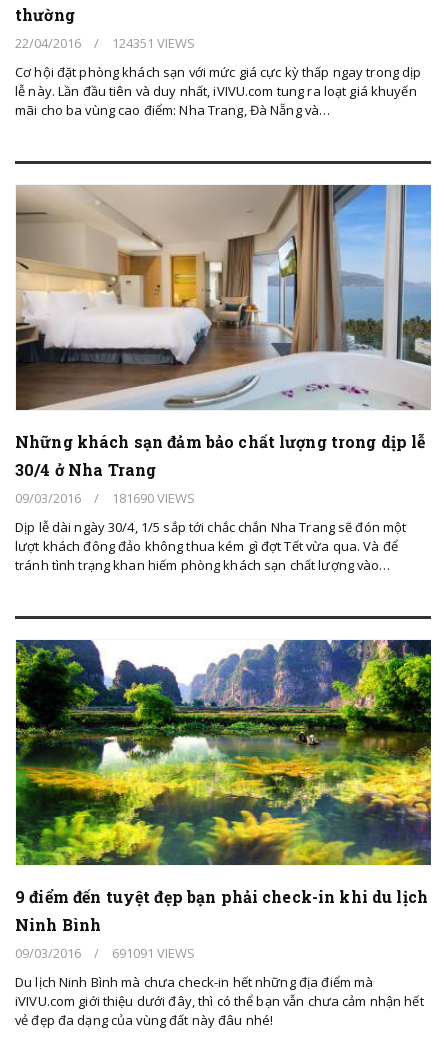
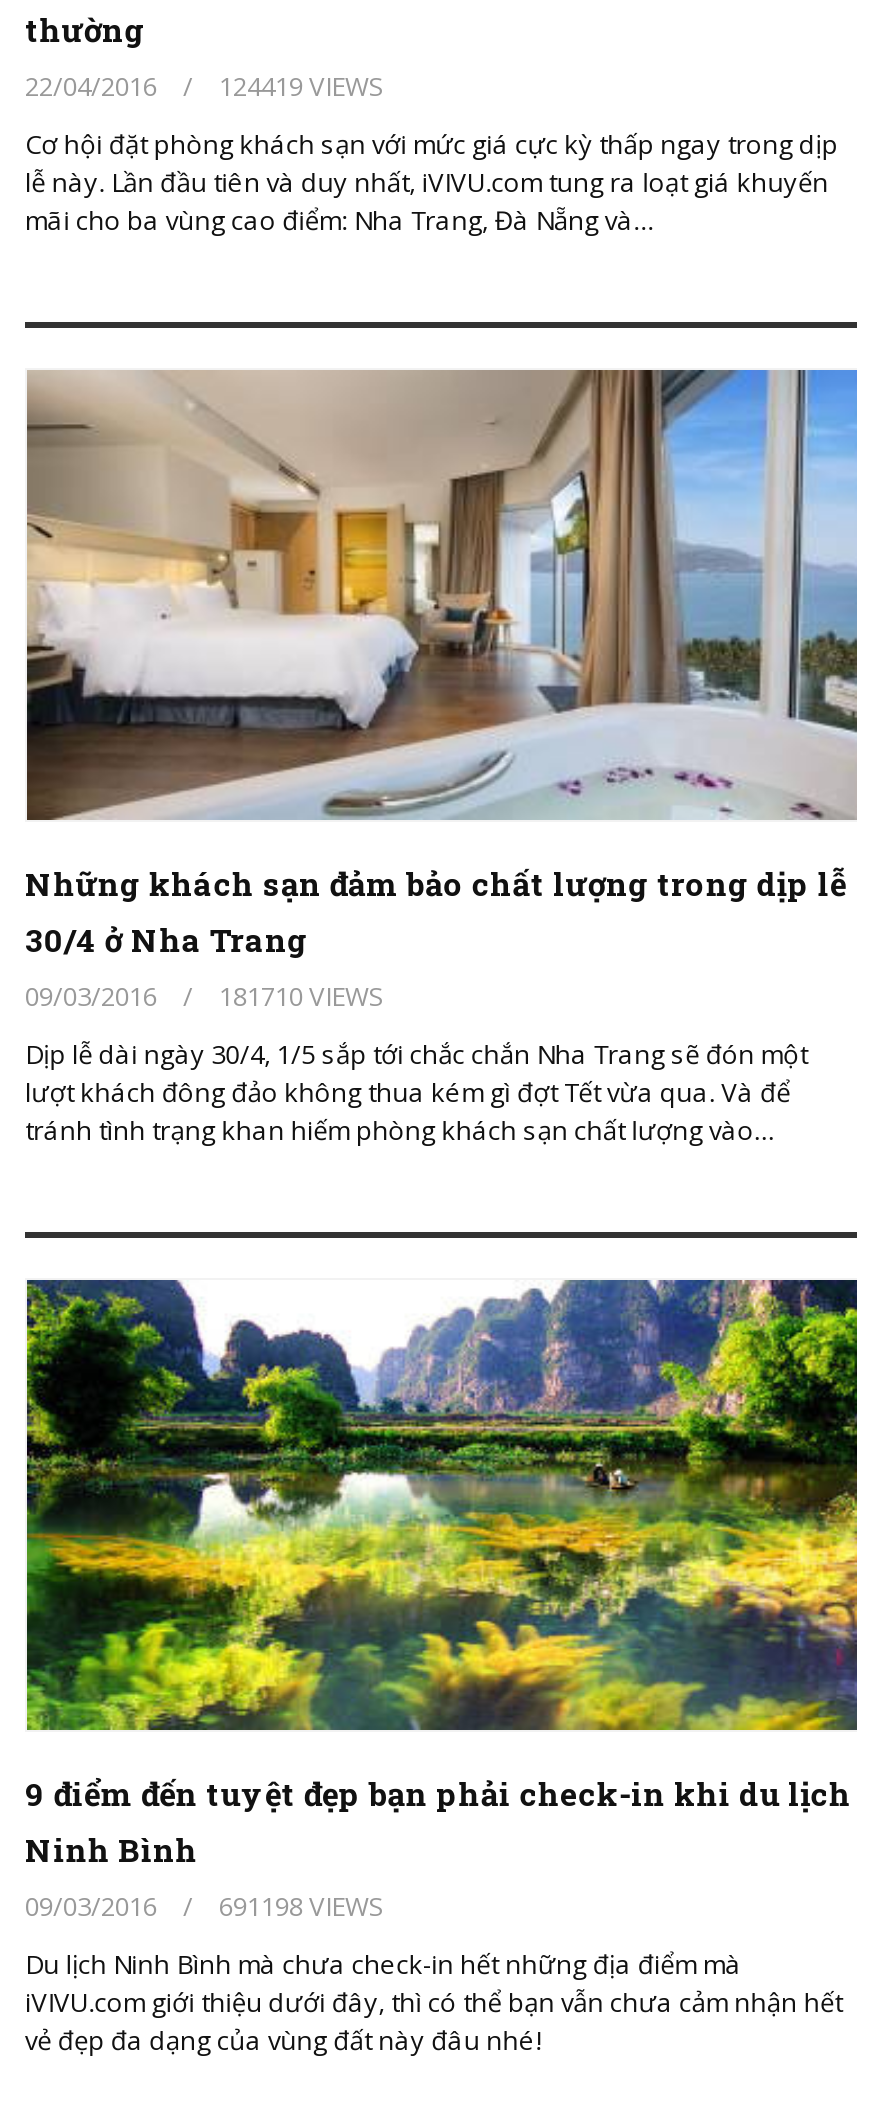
[15,34,195,52] 22/04/2016 / 124351 VIEWS -> [25,68,385,104] 22/04/2016 / 124419 VIEWS
[15,489,195,507] 09/03/2016 / 181690 VIEWS -> [25,978,385,1014] 09/03/2016 / 181710 VIEWS
[15,944,195,962] 09/03/2016 / 691091 VIEWS -> [25,1888,385,1924] 09/03/2016 / 691198 VIEWS

